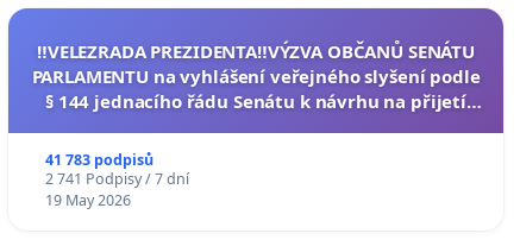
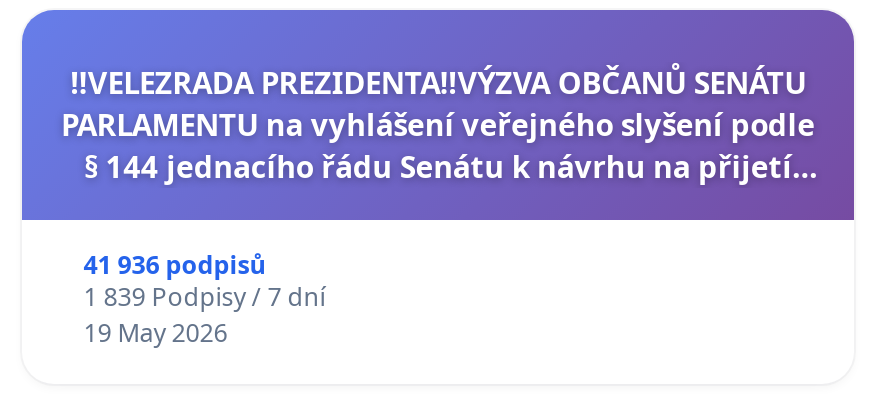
[45,149,153,169] 41 783 podpisů -> [84,248,266,282] 41 936 podpisů
[45,168,189,188] 2 741 Podpisy / 7 dní -> [84,280,326,314] 1 839 Podpisy / 7 dní

